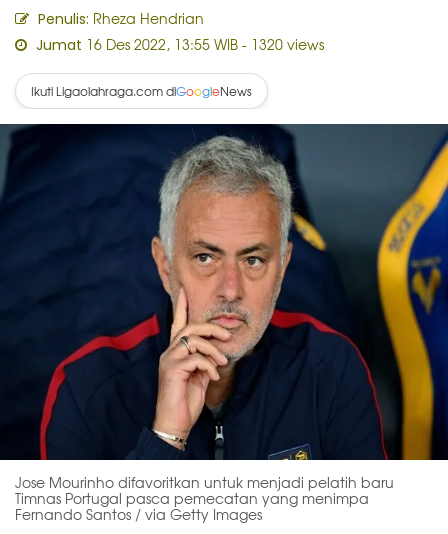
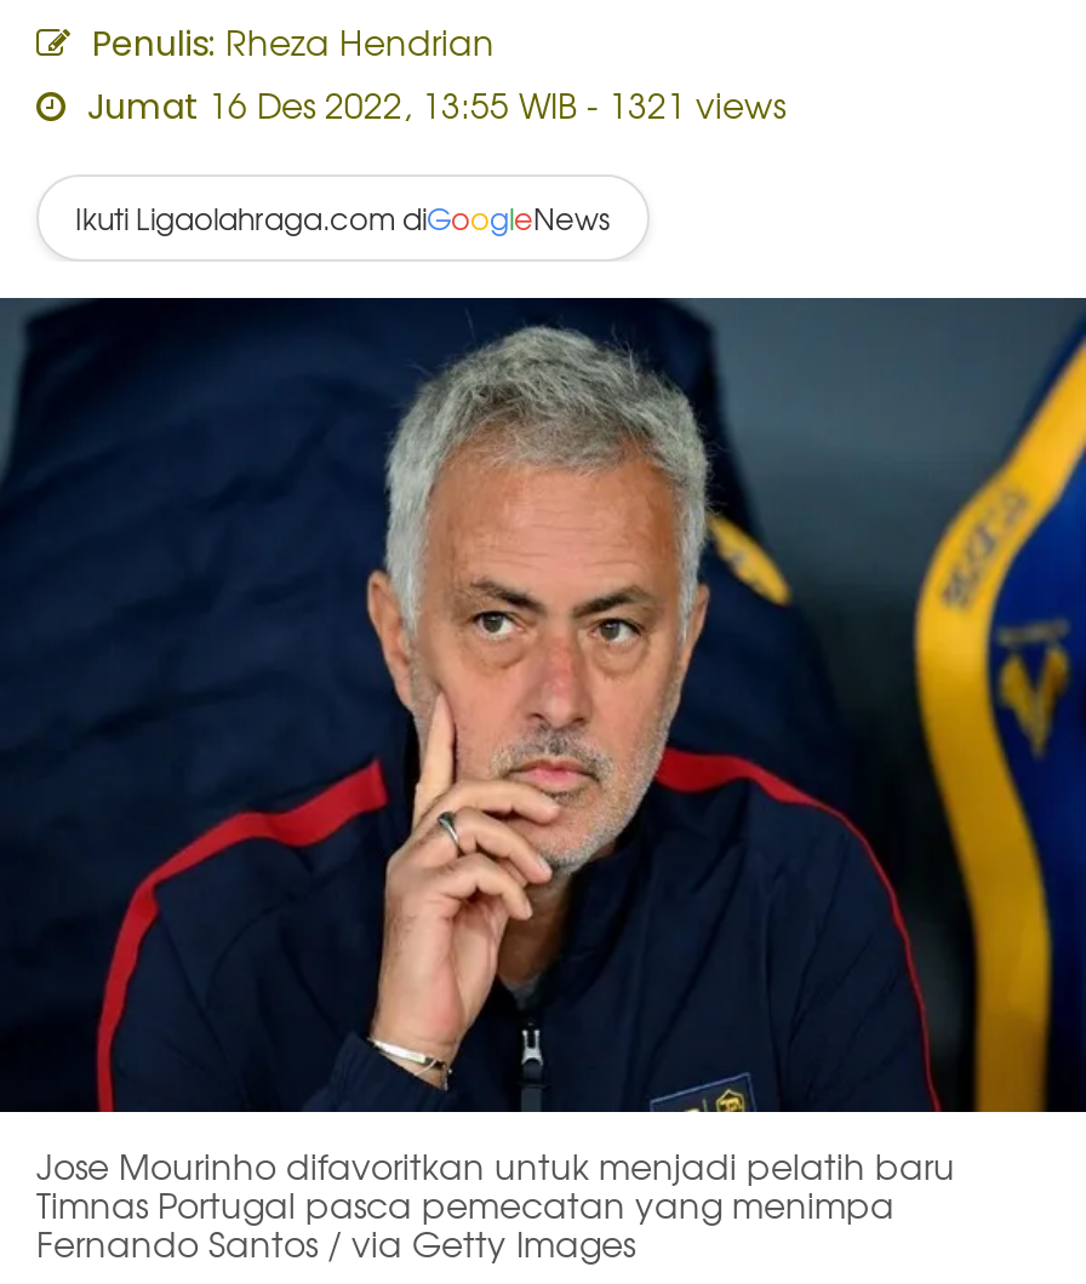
[32,34,324,54] Jumat 16 Des 2022, 13:55 WIB - 1320 views -> [78,80,785,128] Jumat 16 Des 2022, 13:55 WIB - 1321 views

